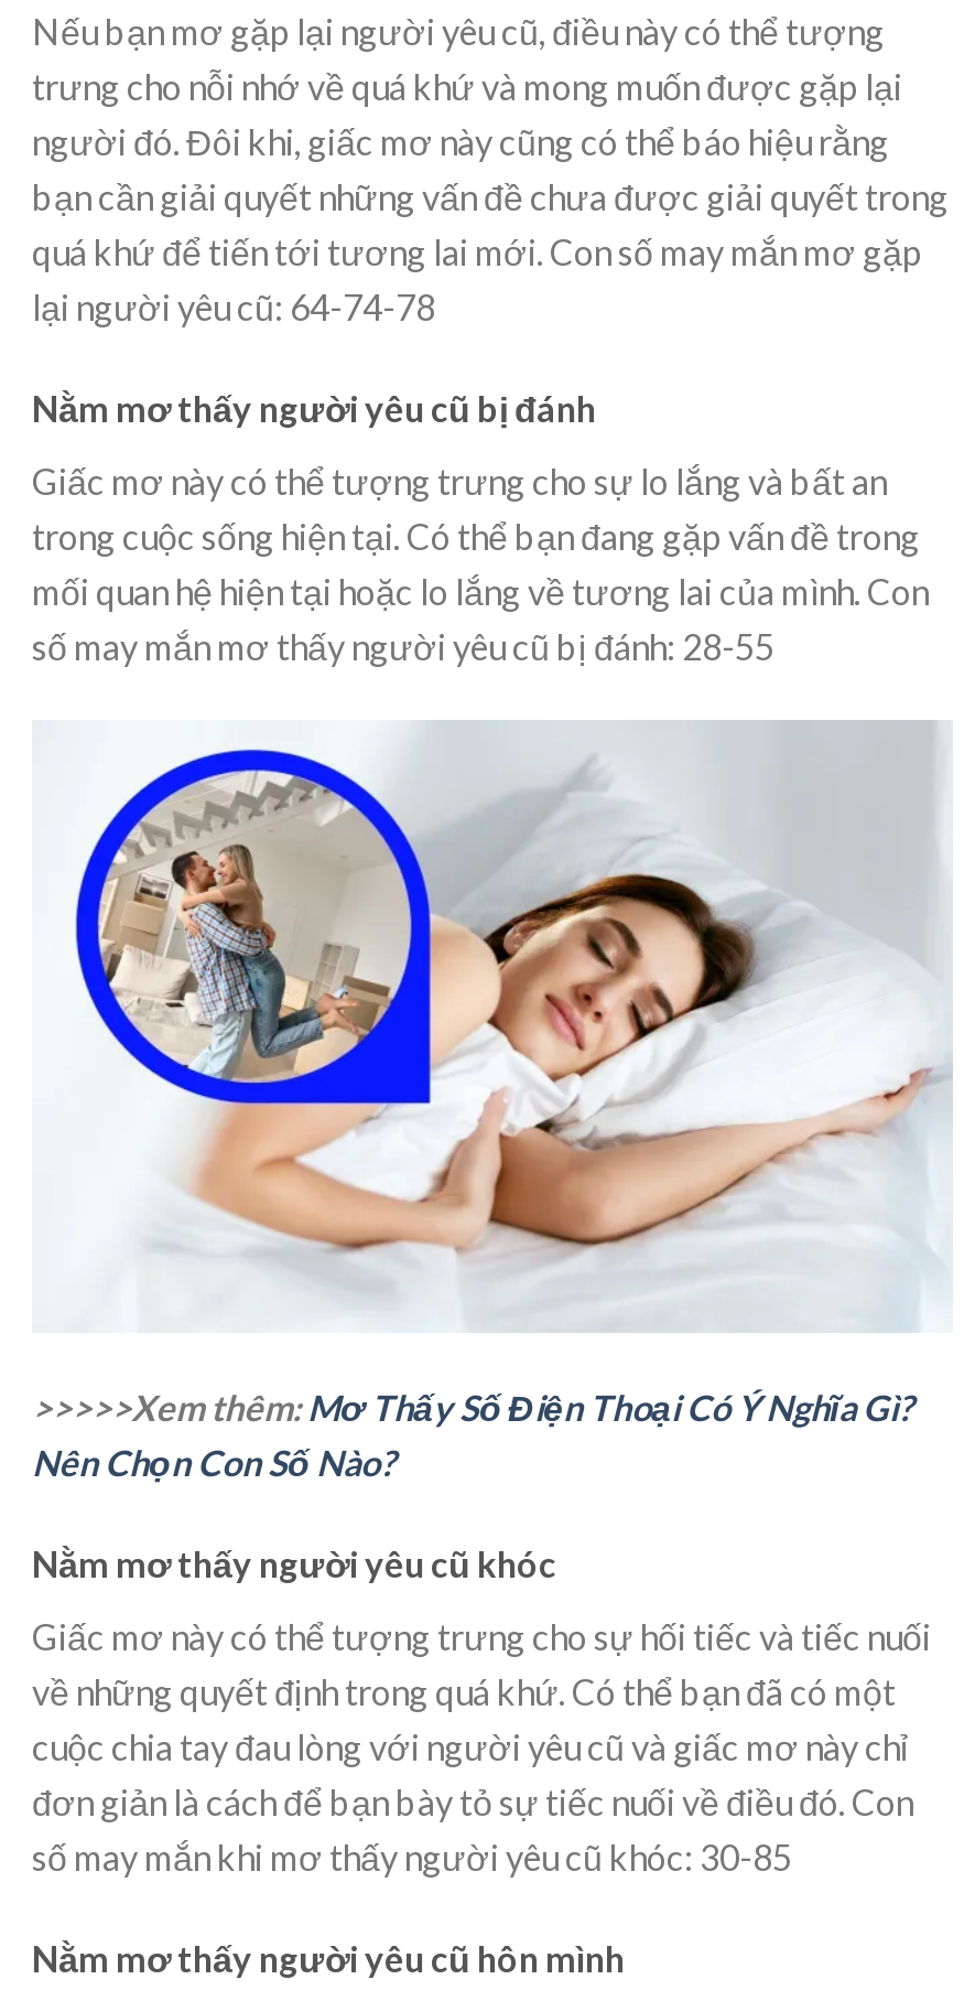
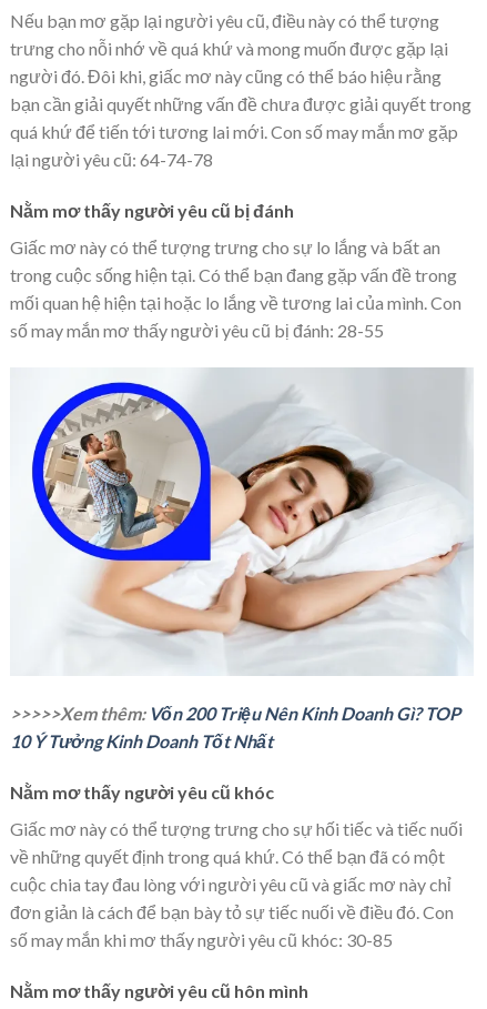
[32,1386,913,1483] >>>>>Xem thêm: Mơ Thấy Số Điện Thoại Có Ý Nghĩa Gì? | Nên Chọn Con Số Nào? -> [10,703,460,752] >>>>>Xem thêm: Vốn 200 Triệu Nên Kinh Doanh Gì? TOP | 10 Ý Tưởng Kinh Doanh Tốt Nhất

